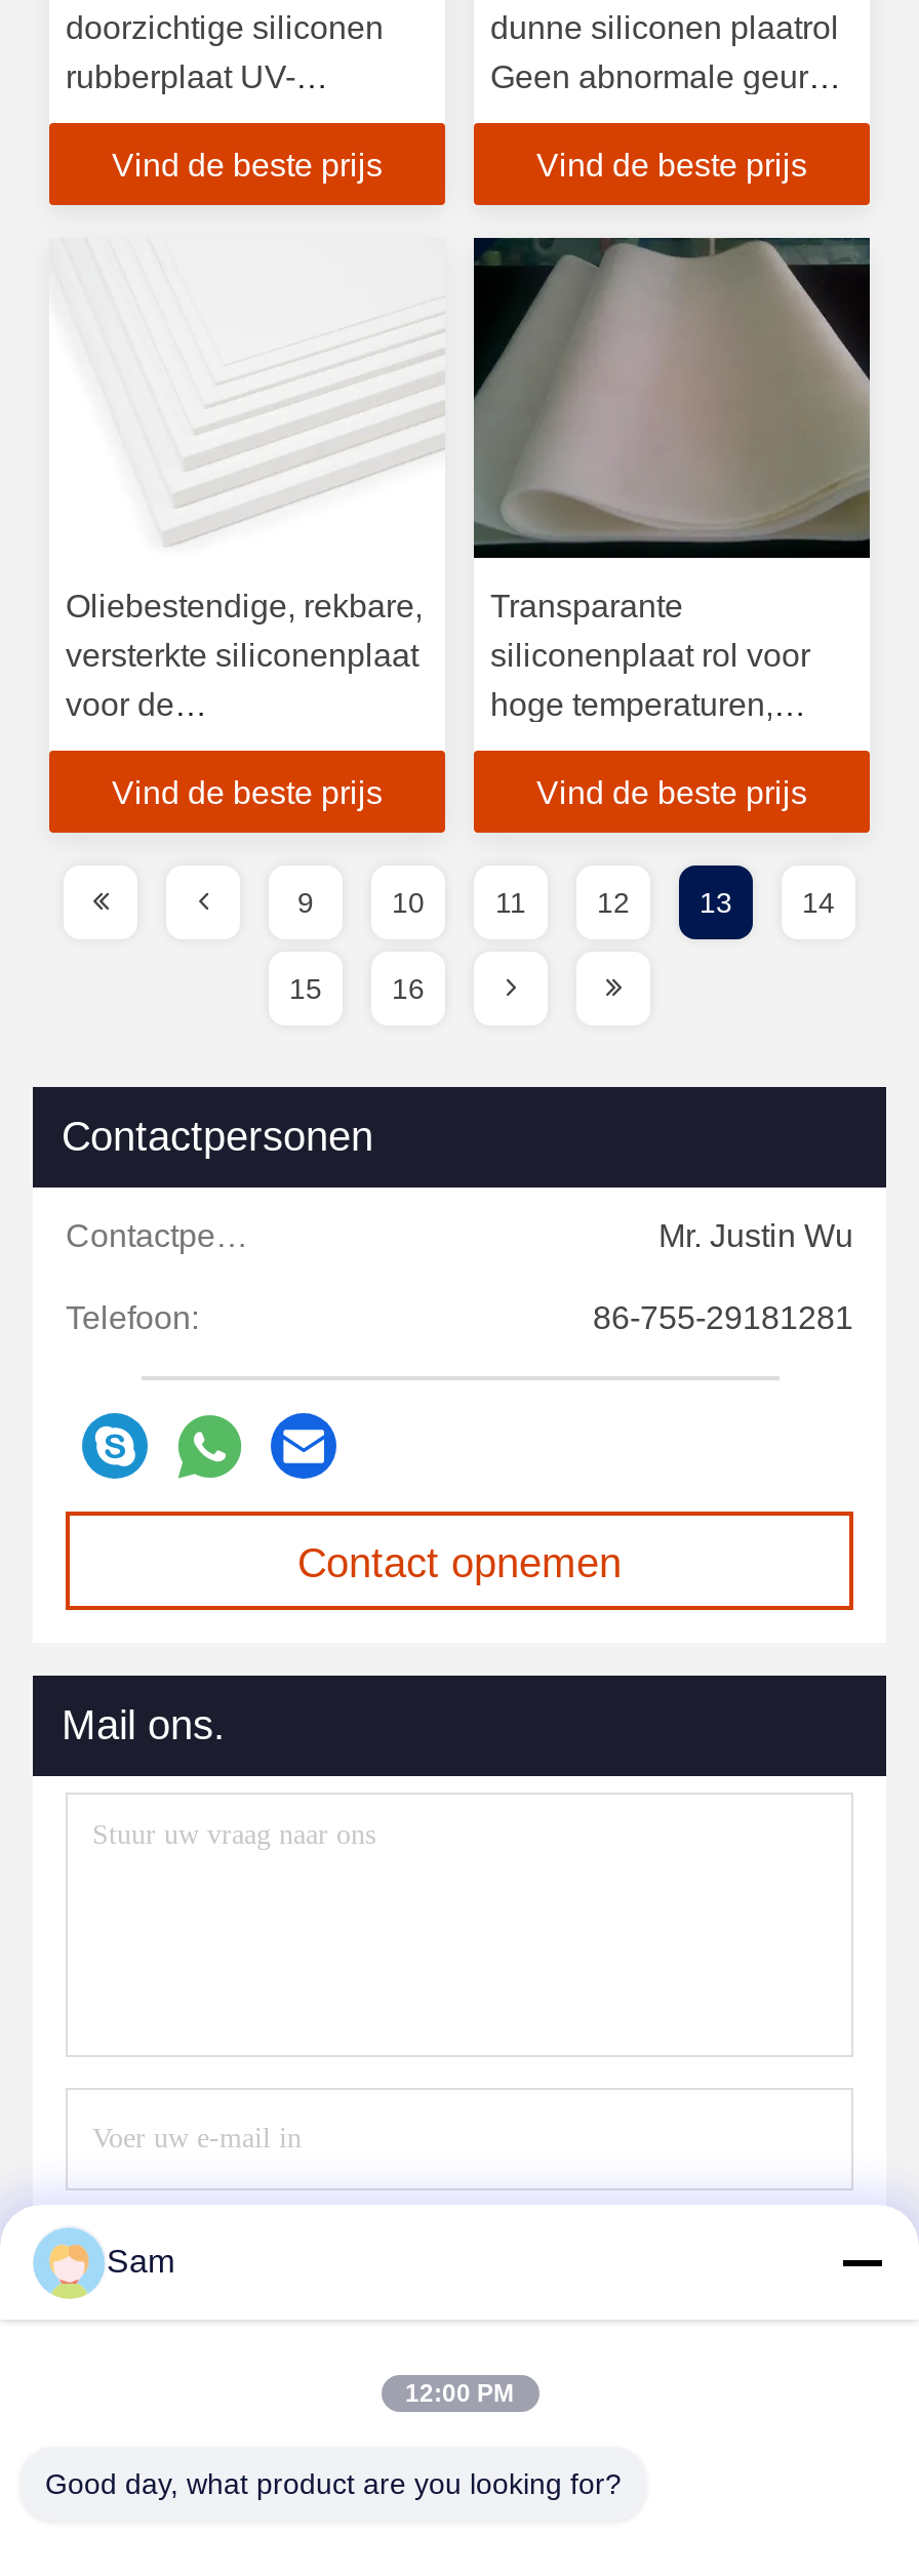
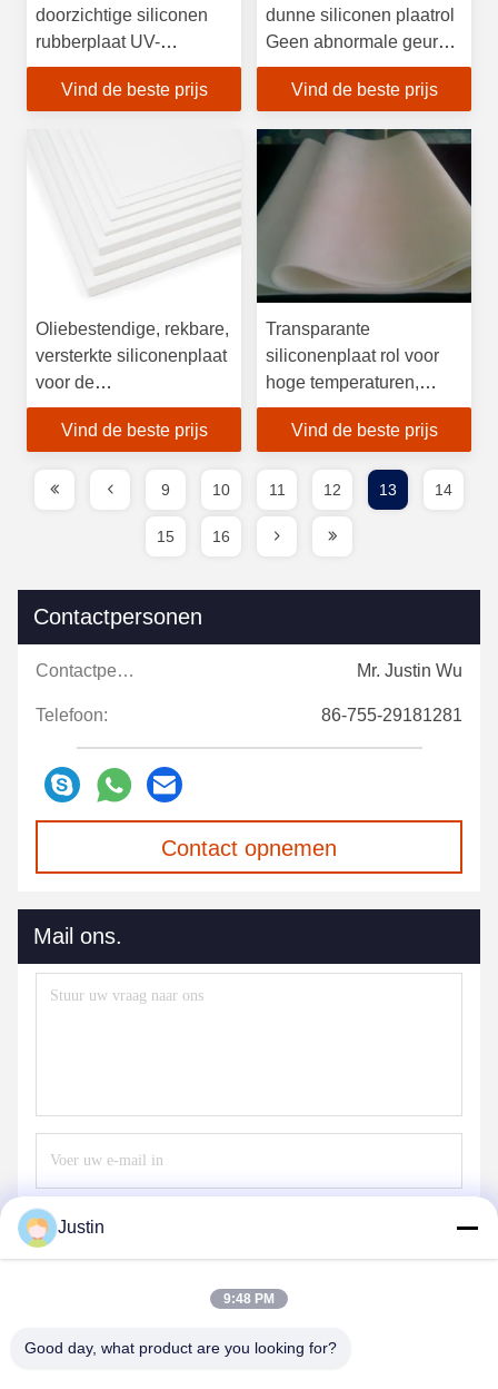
[107,2244,174,2279] Sam -> [58,1218,104,1237] Justin
[405,2379,514,2408] 12:00 PM -> [223,1291,275,1307] 9:48 PM

